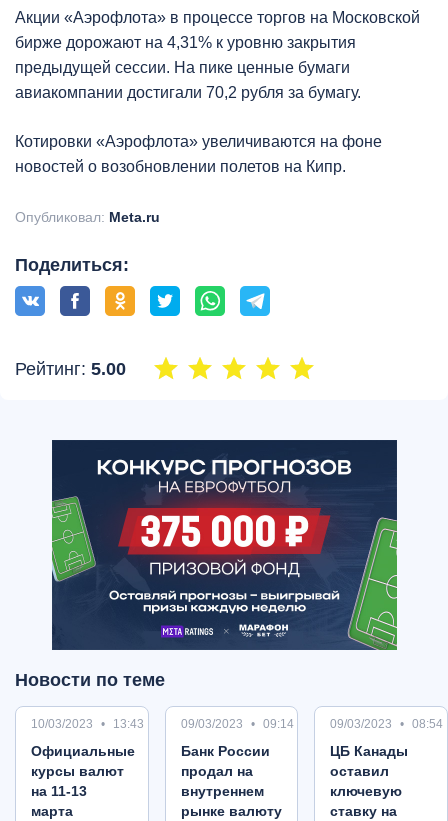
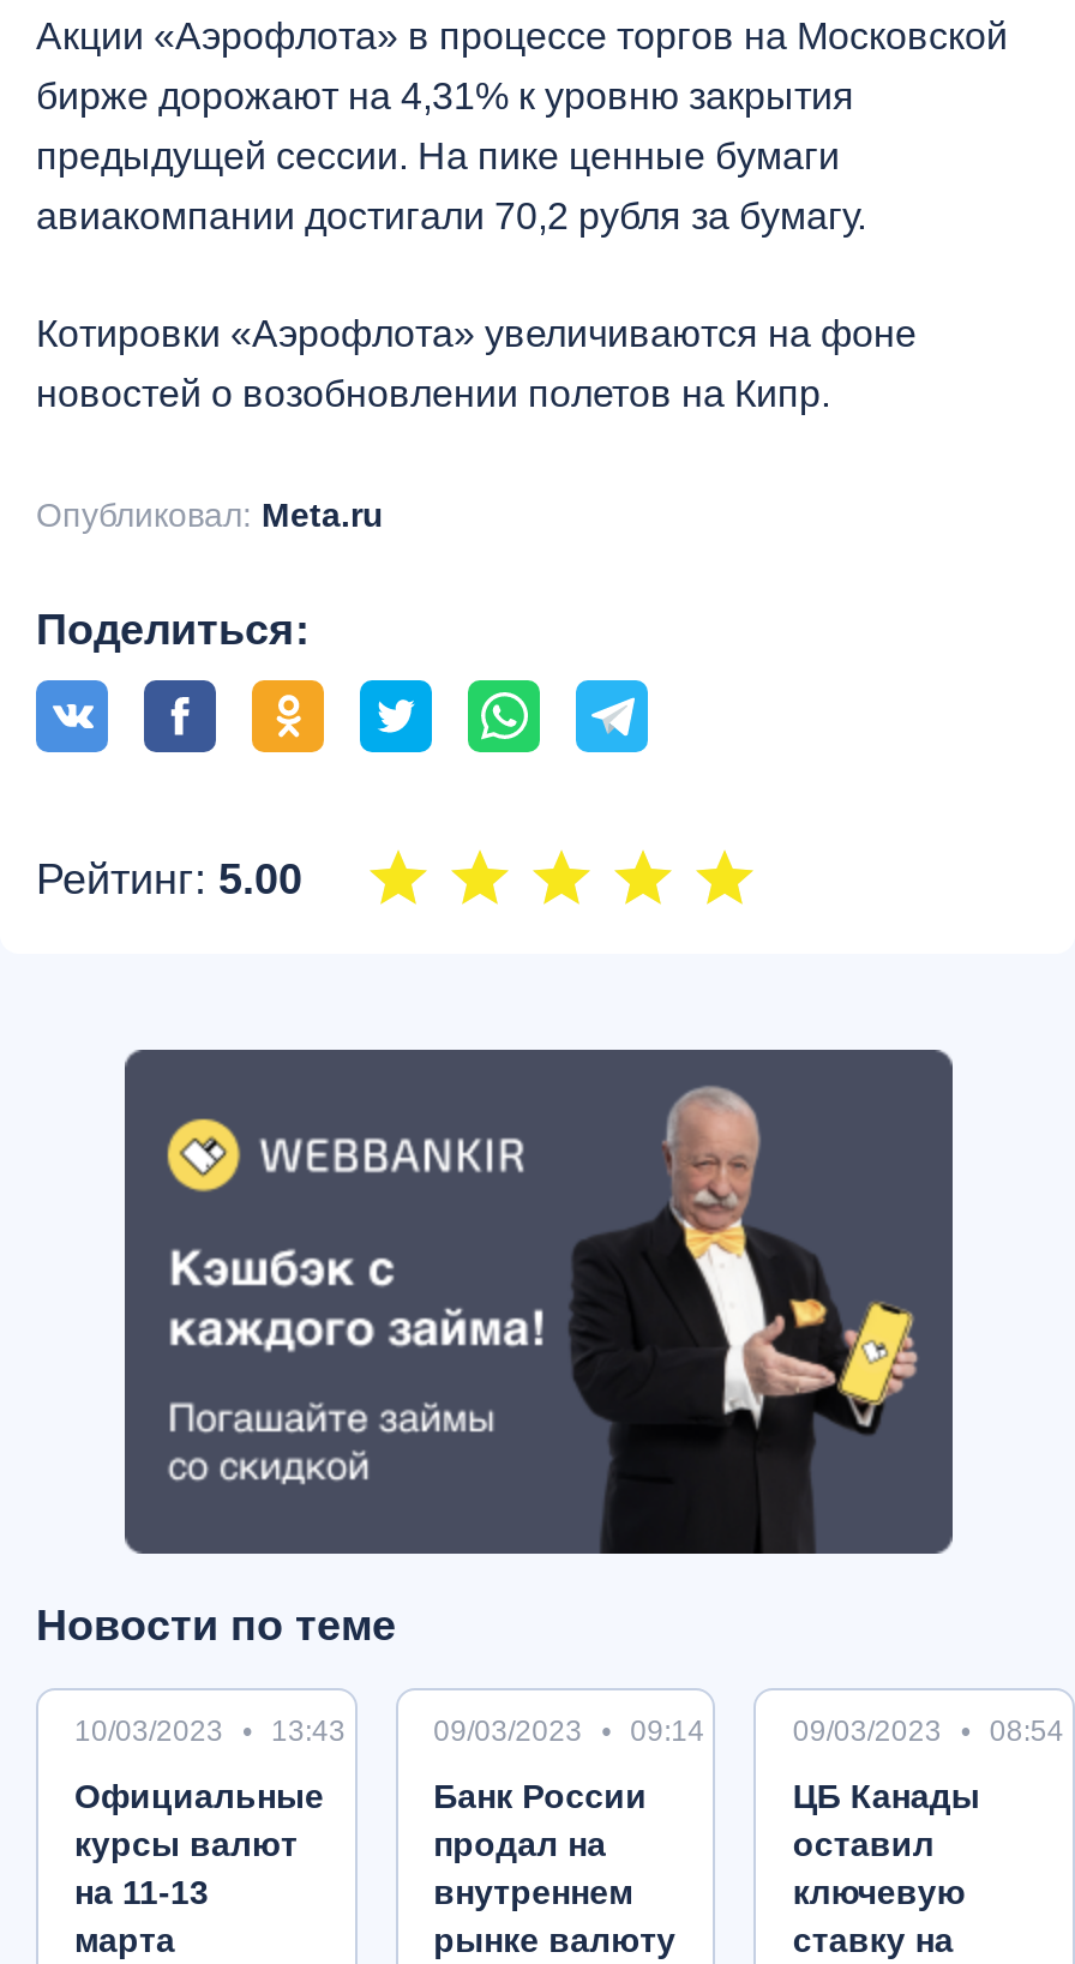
[51,439,398,651] [image] -> [122,1050,955,1556] [image]

